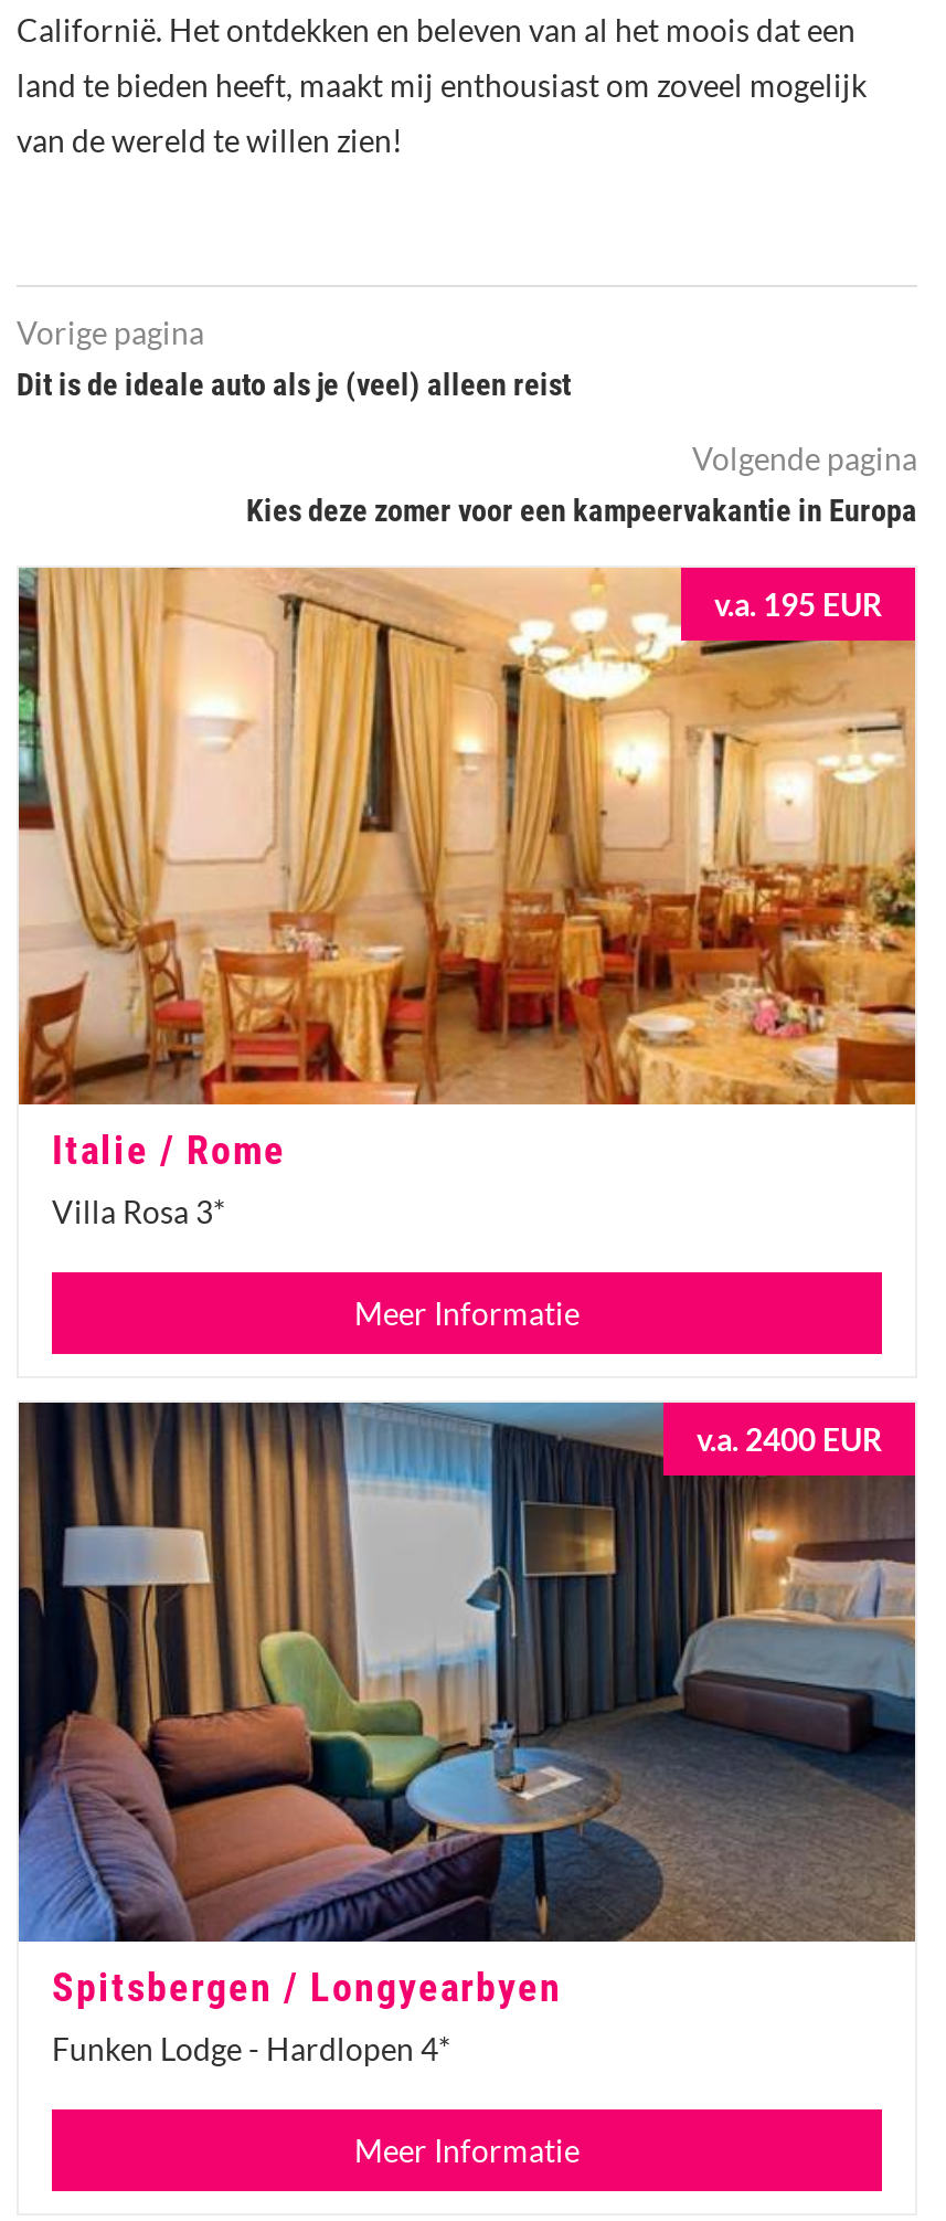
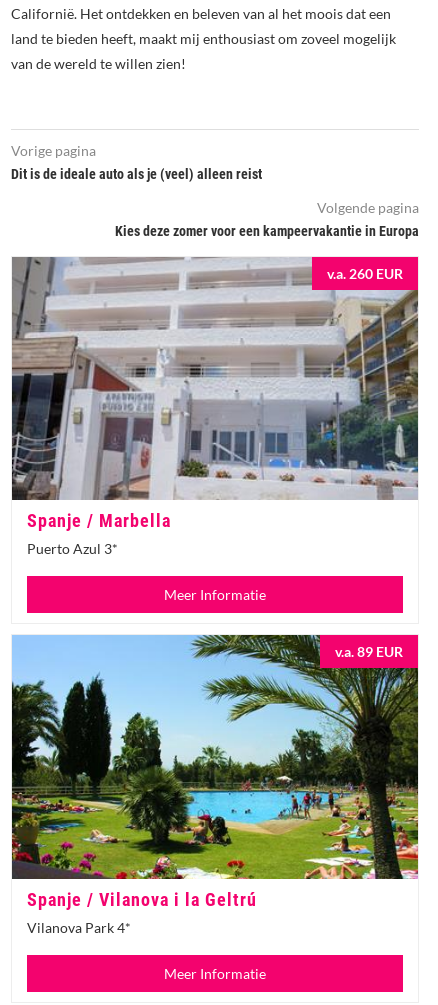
[17,565,917,1107] [image] | v.a. 195 EUR -> [11,256,419,501] [image] | v.a. 260 EUR
[52,1127,286,1231] Italie / Rome | Villa Rosa 3* -> [27,510,171,557] Spanje / Marbella | Puerto Azul 3*
[17,1400,917,1944] [image] | v.a. 2400 EUR -> [11,634,419,880] [image] | v.a. 89 EUR
[52,1964,562,2067] Spitsbergen / Longyearbyen | Funken Lodge - Hardlopen 4* -> [27,889,257,936] Spanje / Vilanova i la Geltrú | Vilanova Park 4*

